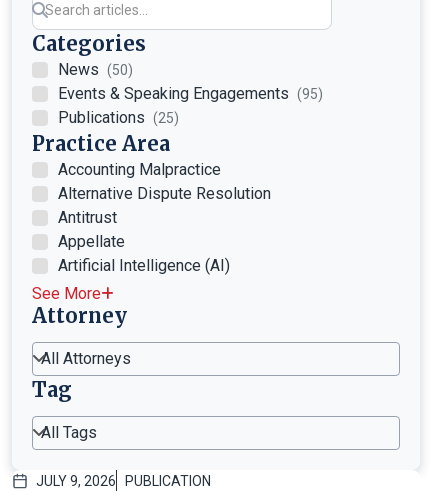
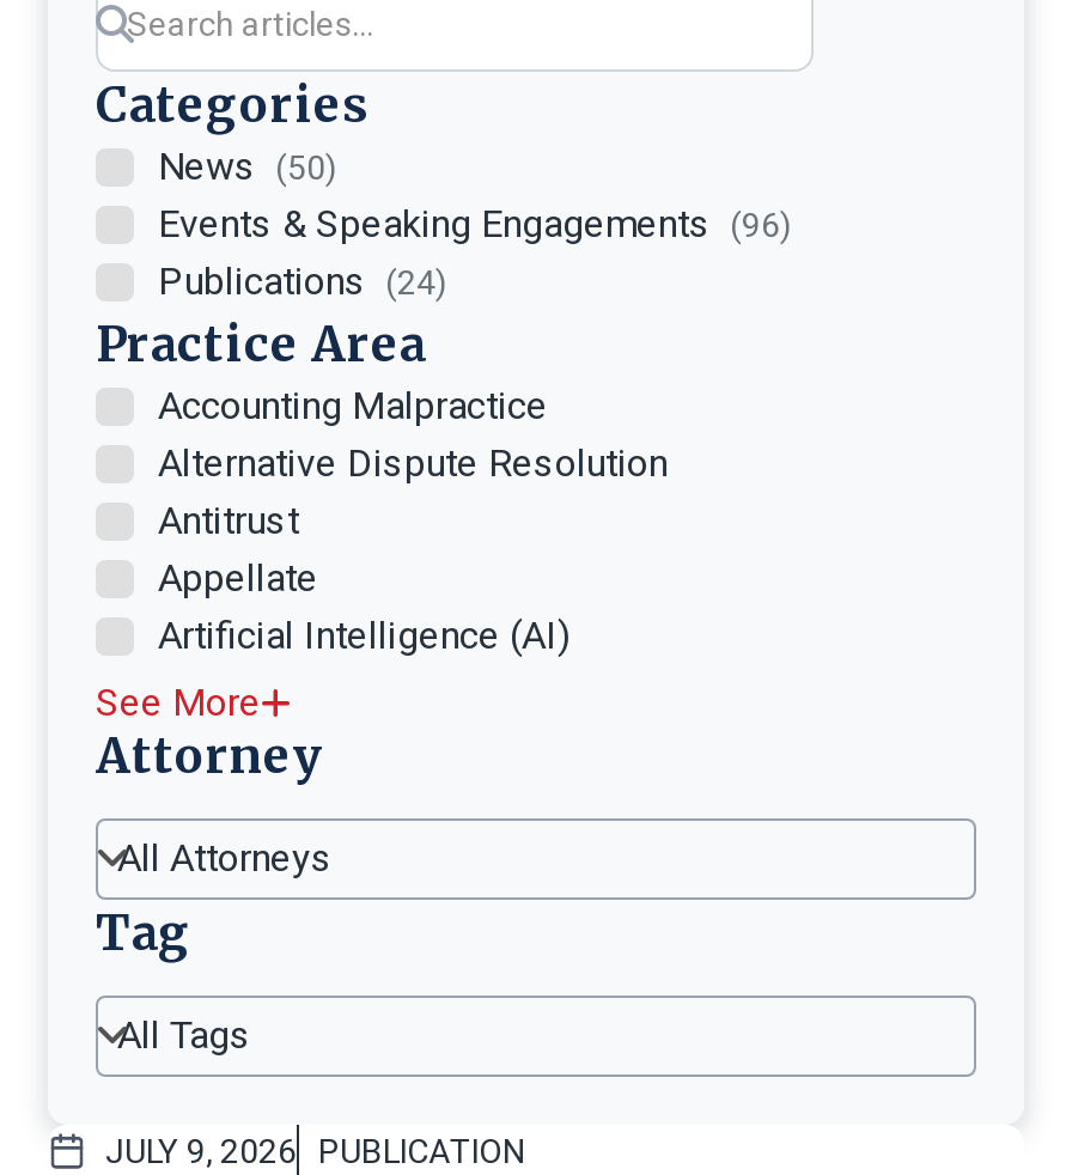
[58,84,323,103] Events & Speaking Engagements (95) -> [158,201,792,246] Events & Speaking Engagements (96)
[58,108,179,127] Publications (25) -> [158,258,447,304] Publications (24)

